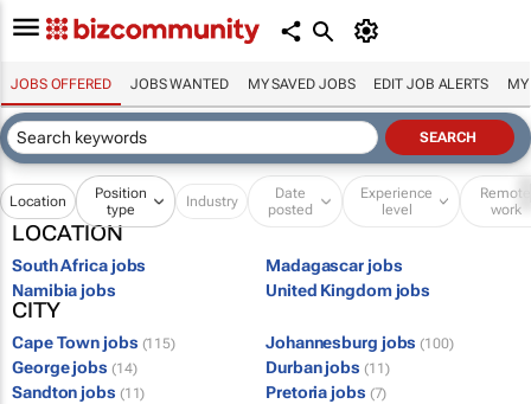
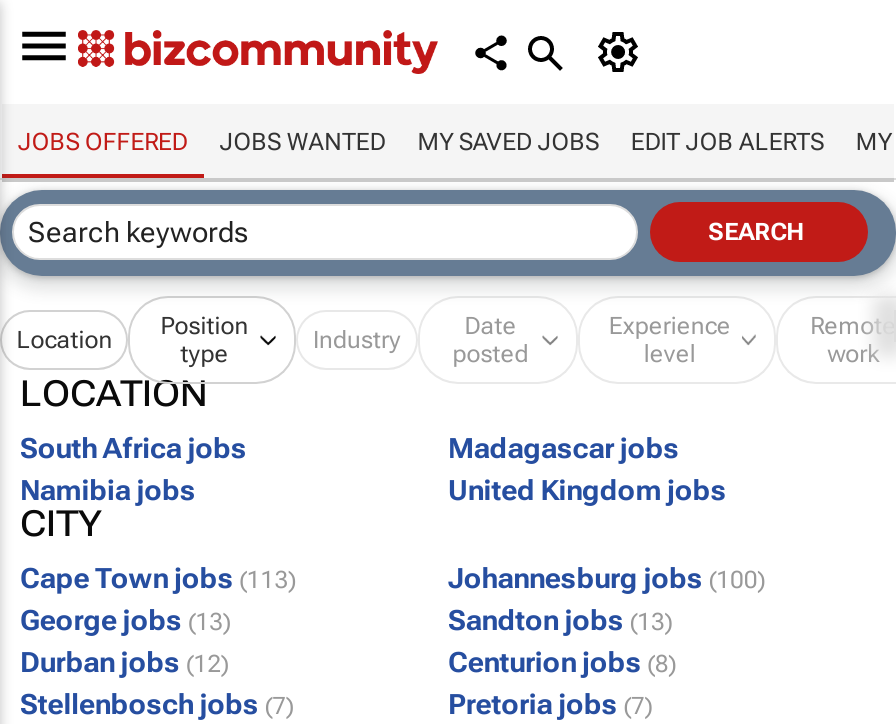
[12,333,175,352] Cape Town jobs (115) -> [20,561,296,593] Cape Town jobs (113)
[12,357,389,401] George jobs (14) | Durban jobs (11) | Sandton jobs (11) -> [20,603,676,719] George jobs (13) | Sandton jobs (13) | Durban jobs (12) | Centurion jobs (8) | Stellenbosch jobs (7)

